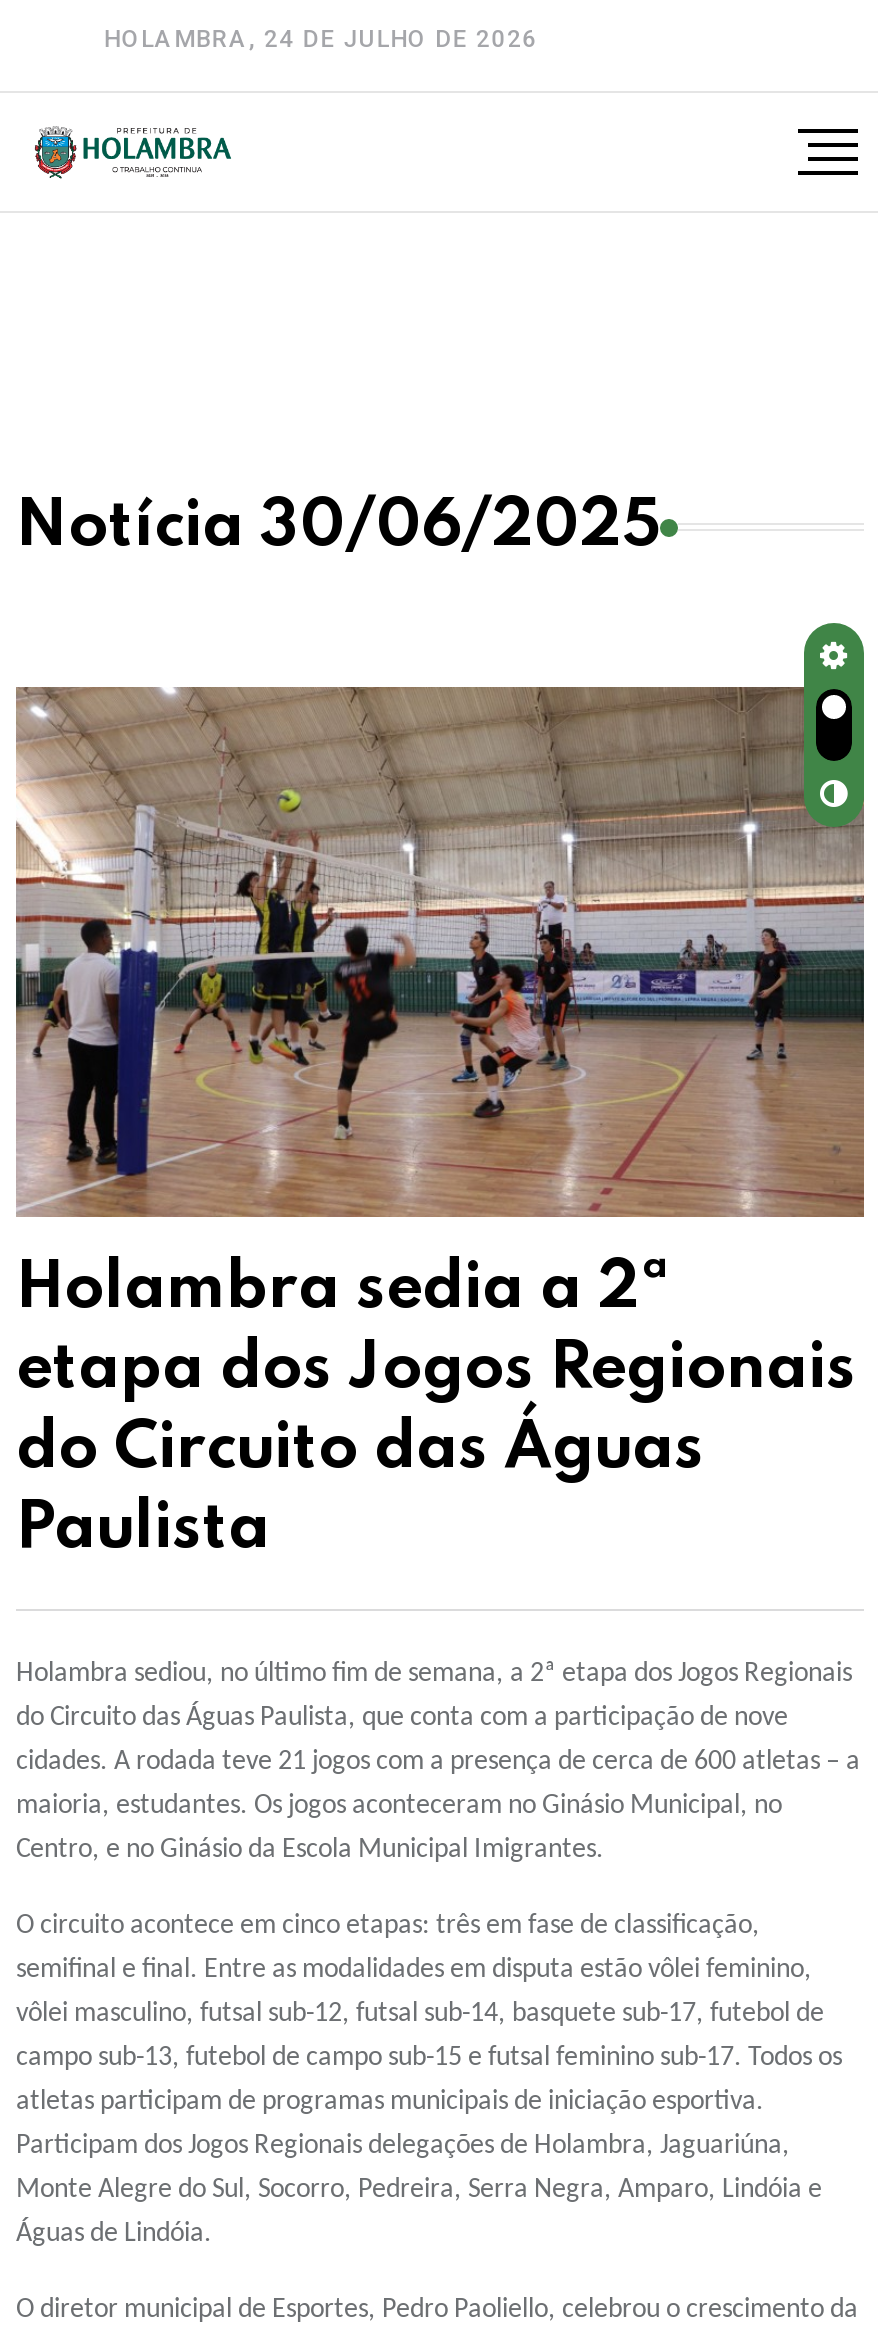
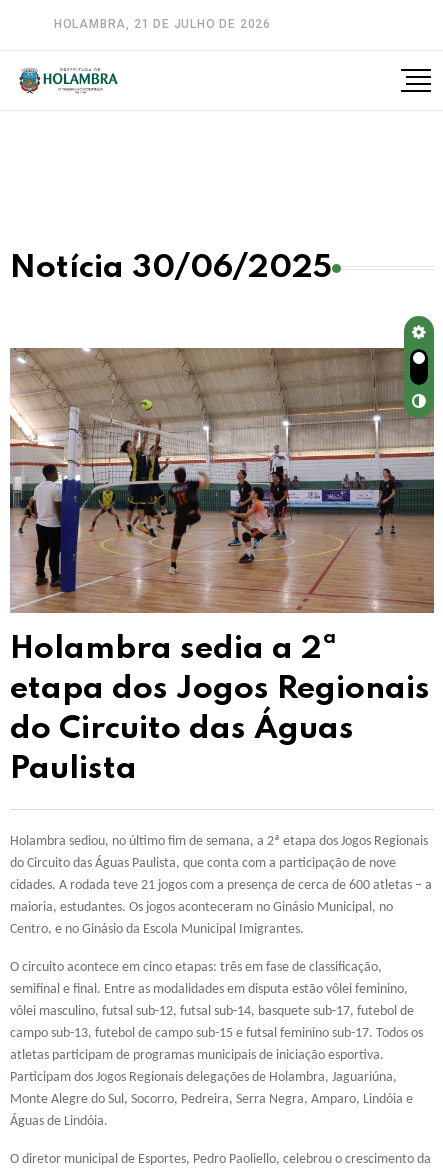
[104,25,538,53] HOLAMBRA, 24 DE JULHO DE 2026 -> [54,17,271,31] HOLAMBRA, 21 DE JULHO DE 2026

